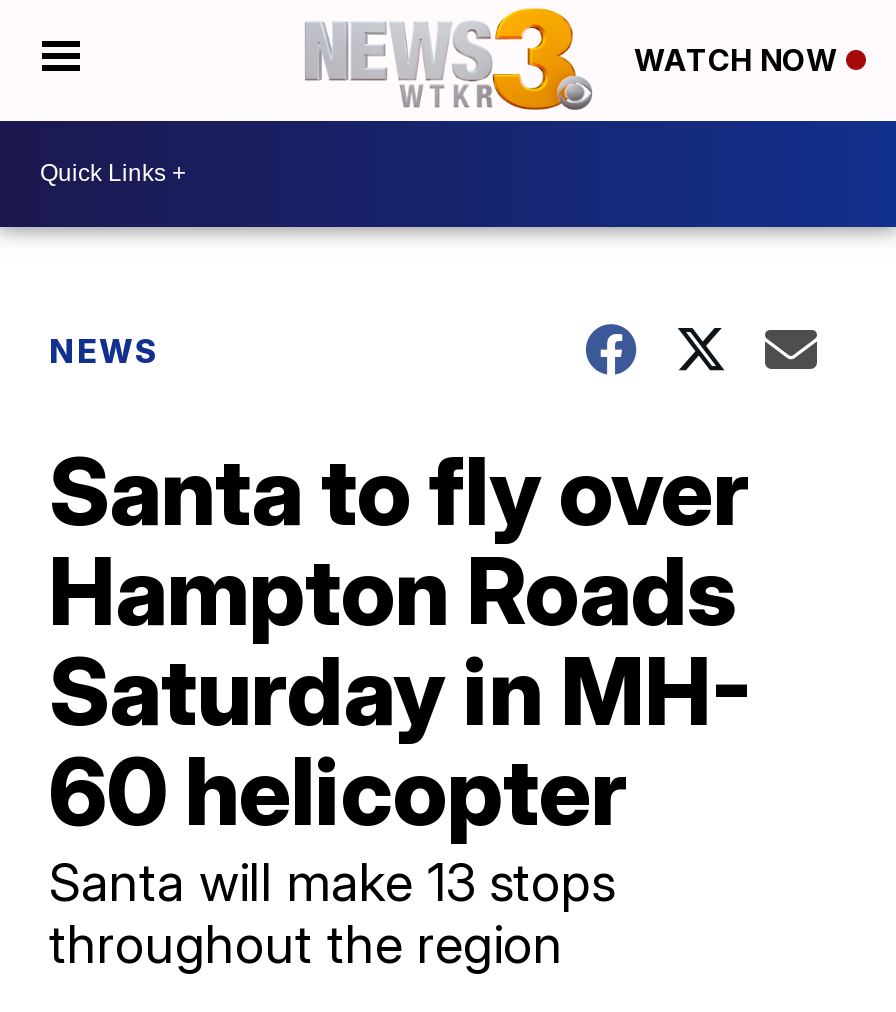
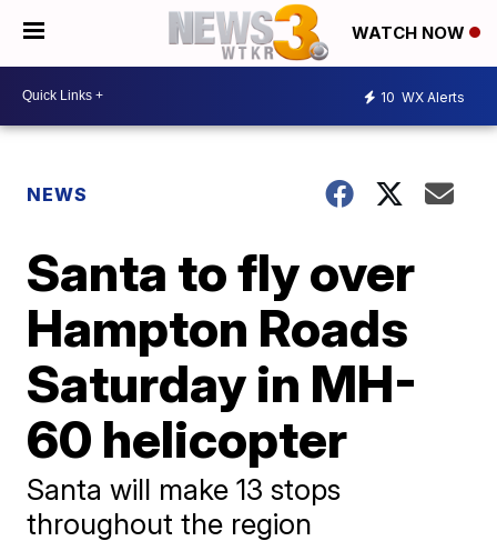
none -> [381,89,465,106] 10 WX Alerts

